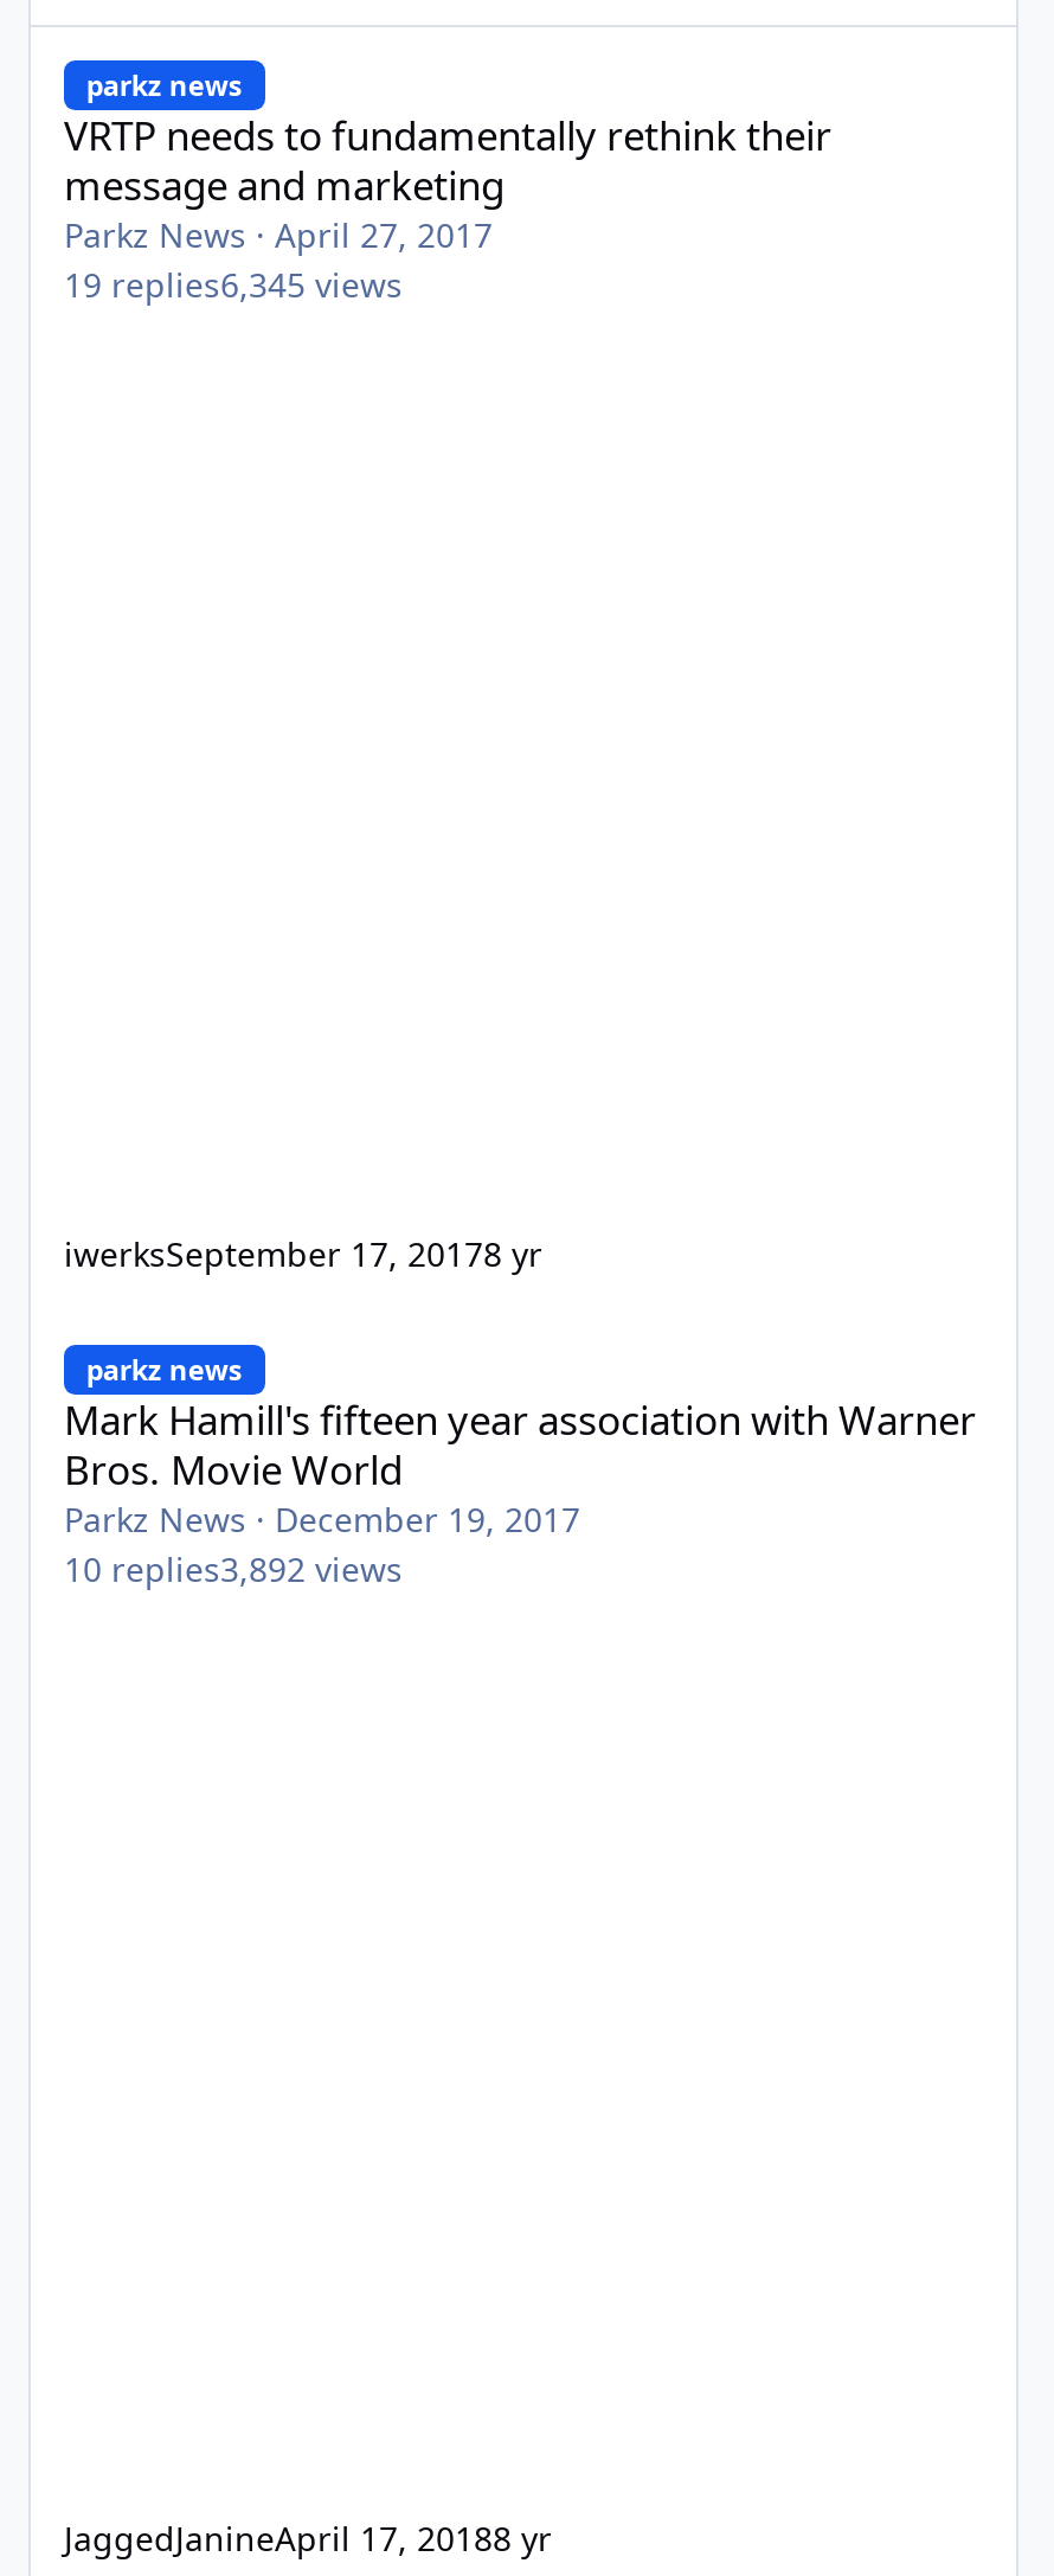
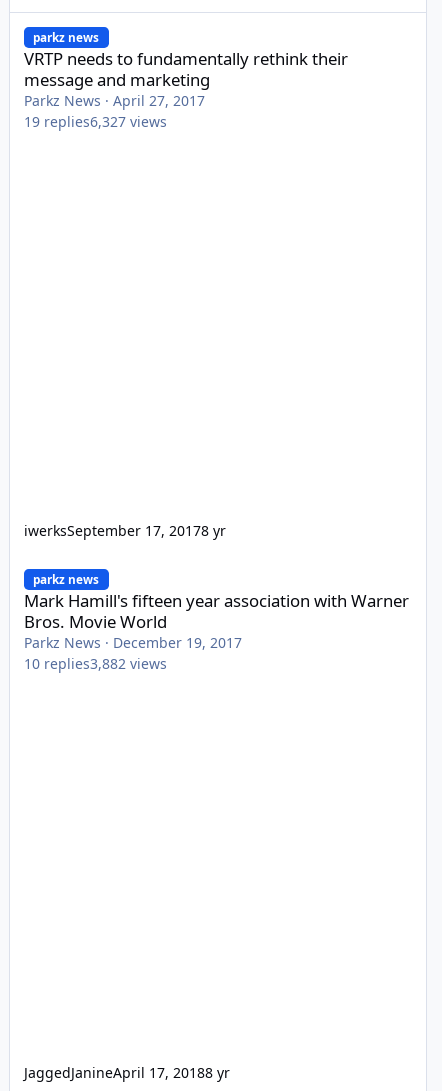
[64,262,403,307] 19 replies6,345 views -> [24,112,167,131] 19 replies6,327 views
[64,1546,403,1591] 10 replies3,892 views -> [24,654,167,673] 10 replies3,882 views

